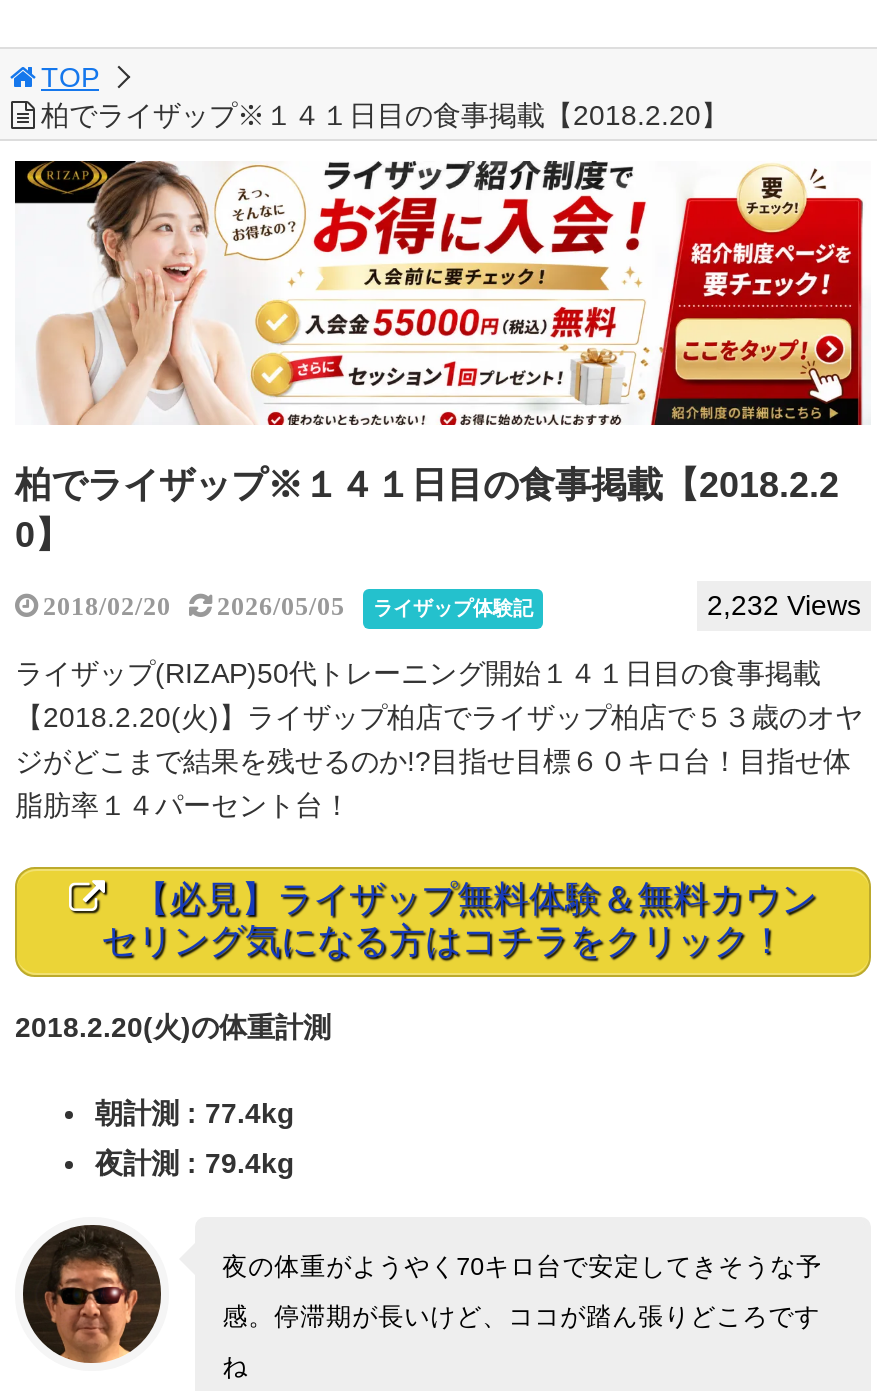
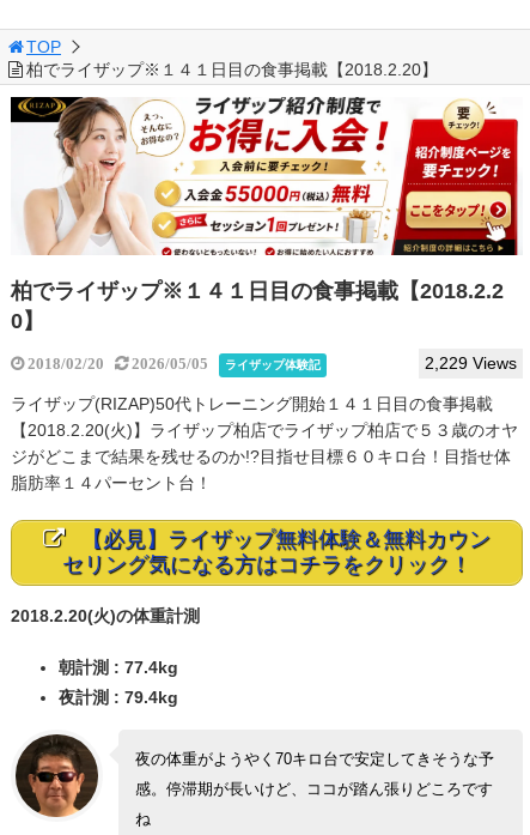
[707,588,861,620] 2,232 Views -> [425,353,517,372] 2,229 Views

